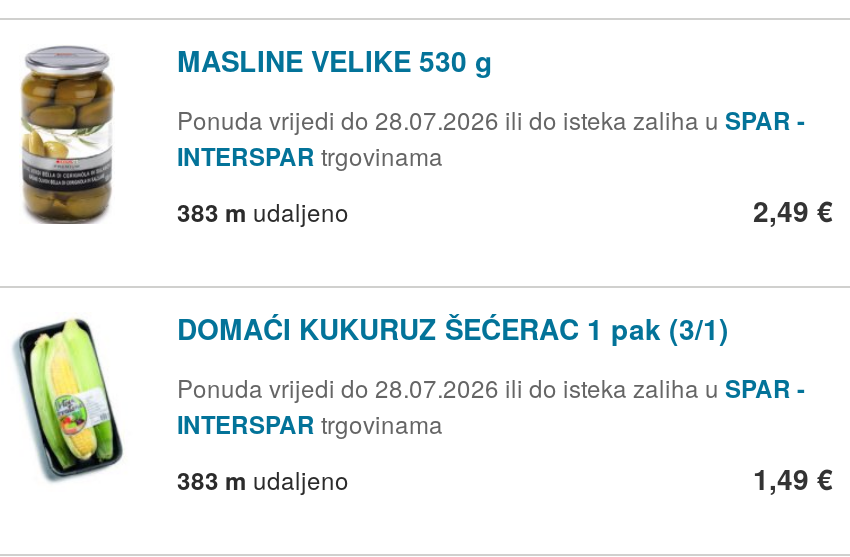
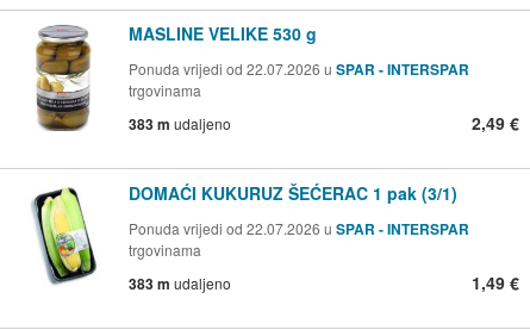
[177,102,805,174] Ponuda vrijedi do 28.07.2026 ili do isteka zaliha u SPAR - | INTERSPAR trgovinama -> [129,59,469,101] Ponuda vrijedi od 22.07.2026 u SPAR - INTERSPAR | trgovinama
[177,370,805,442] Ponuda vrijedi do 28.07.2026 ili do isteka zaliha u SPAR - | INTERSPAR trgovinama -> [129,218,469,260] Ponuda vrijedi od 22.07.2026 u SPAR - INTERSPAR | trgovinama

